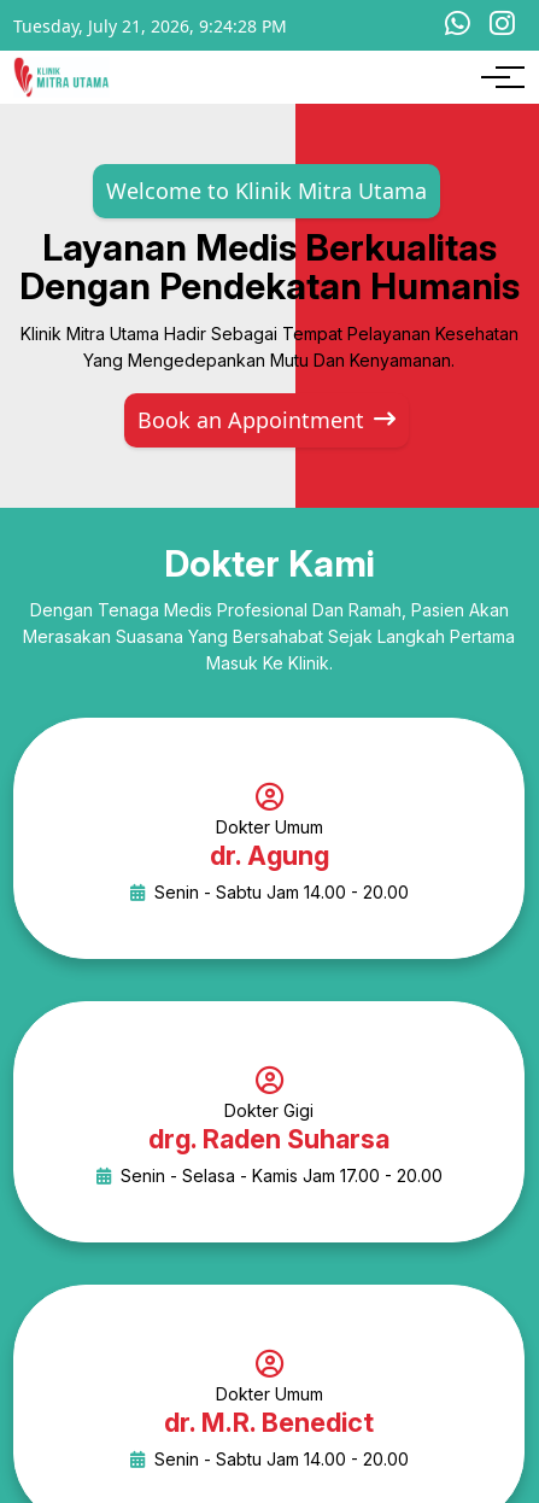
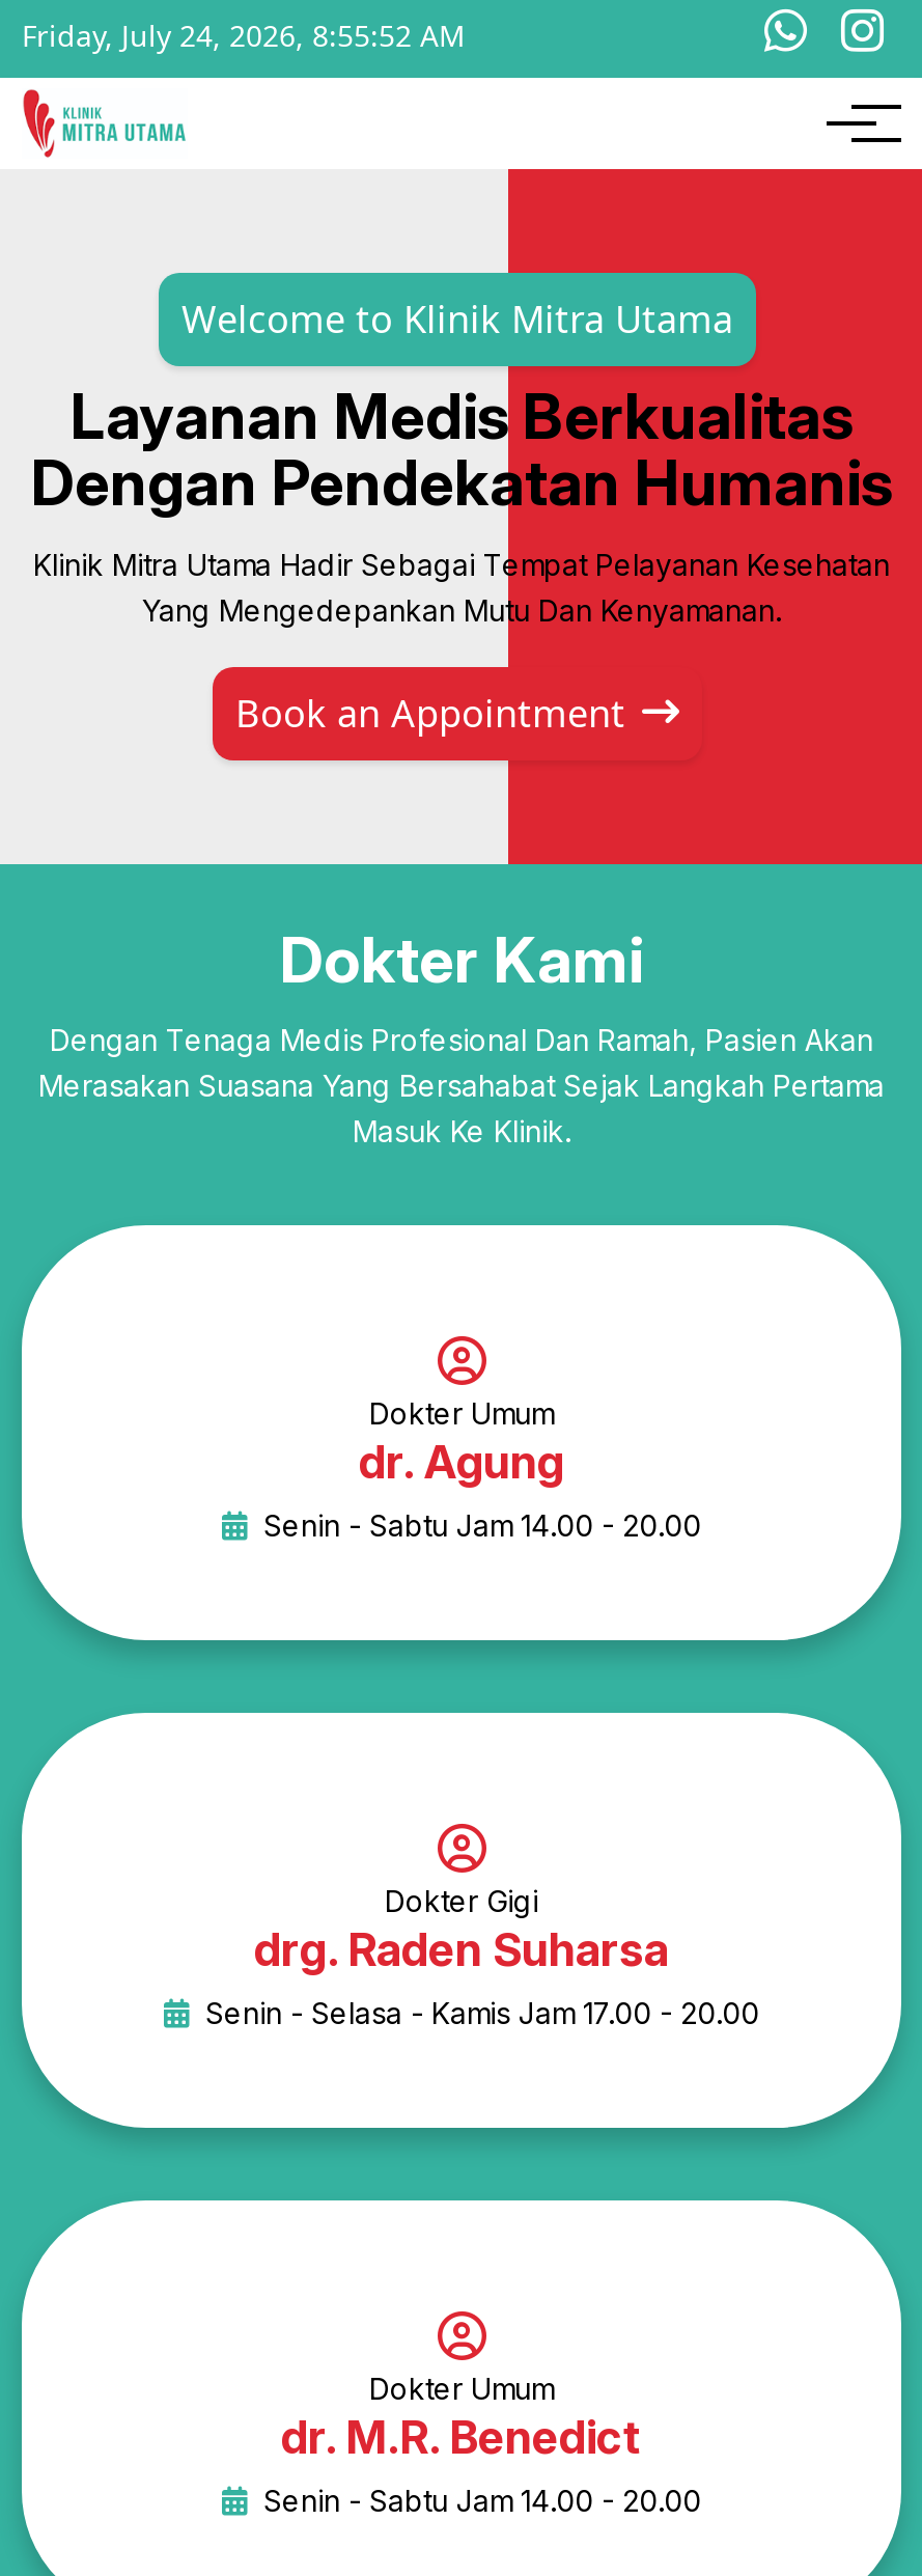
[13,14,287,37] Tuesday, July 21, 2026, 9:24:28 PM -> [22,15,466,54] Friday, July 24, 2026, 8:55:52 AM

